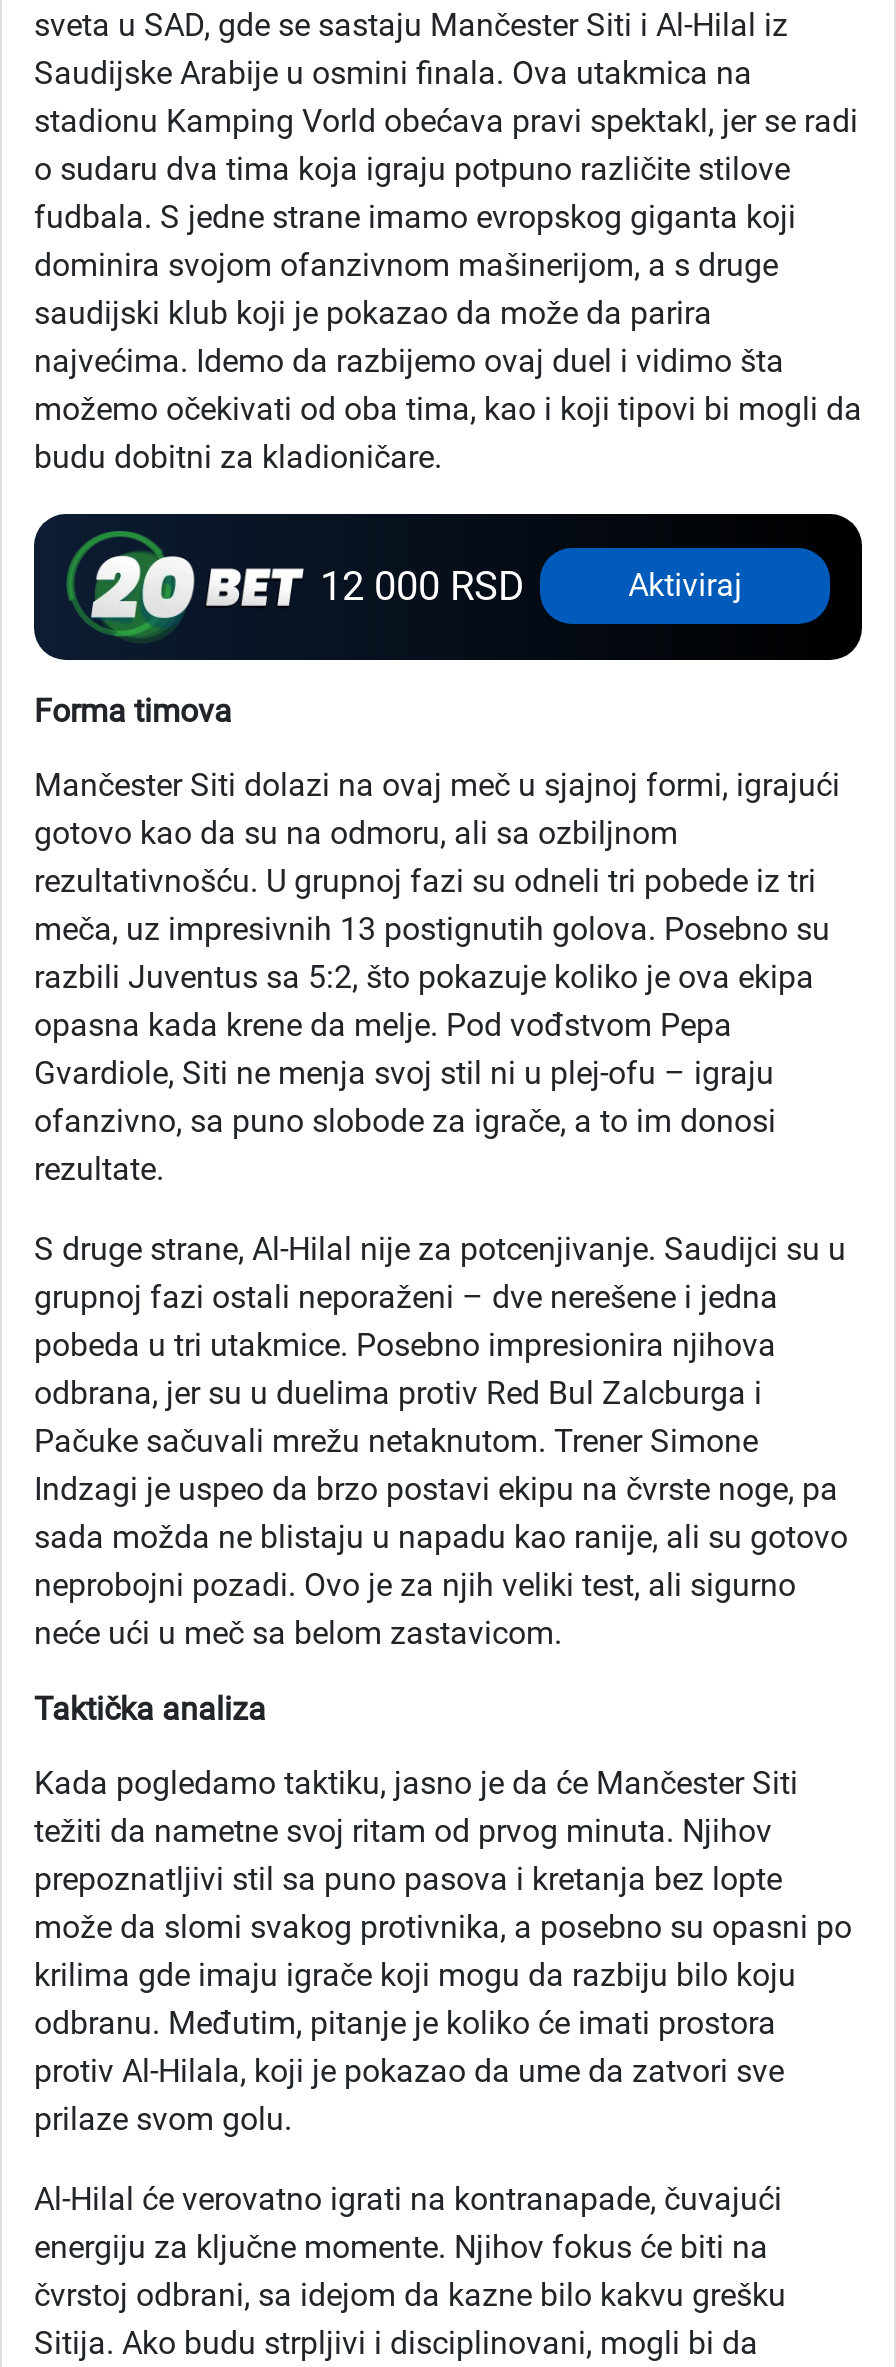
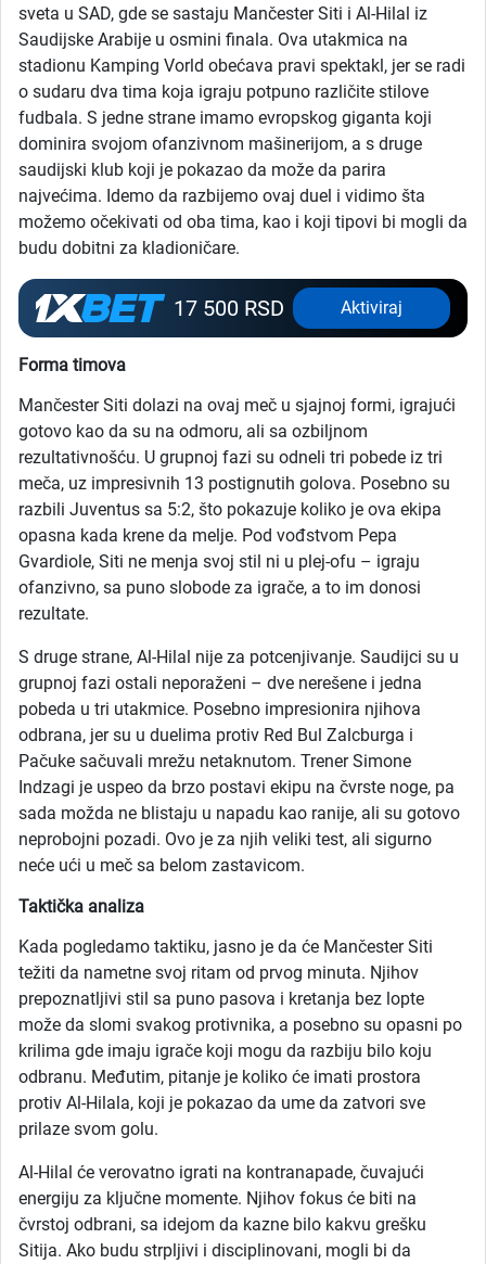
[34,516,524,660] [image] | 12 000 RSD -> [18,280,284,337] [image] | 17 500 RSD

